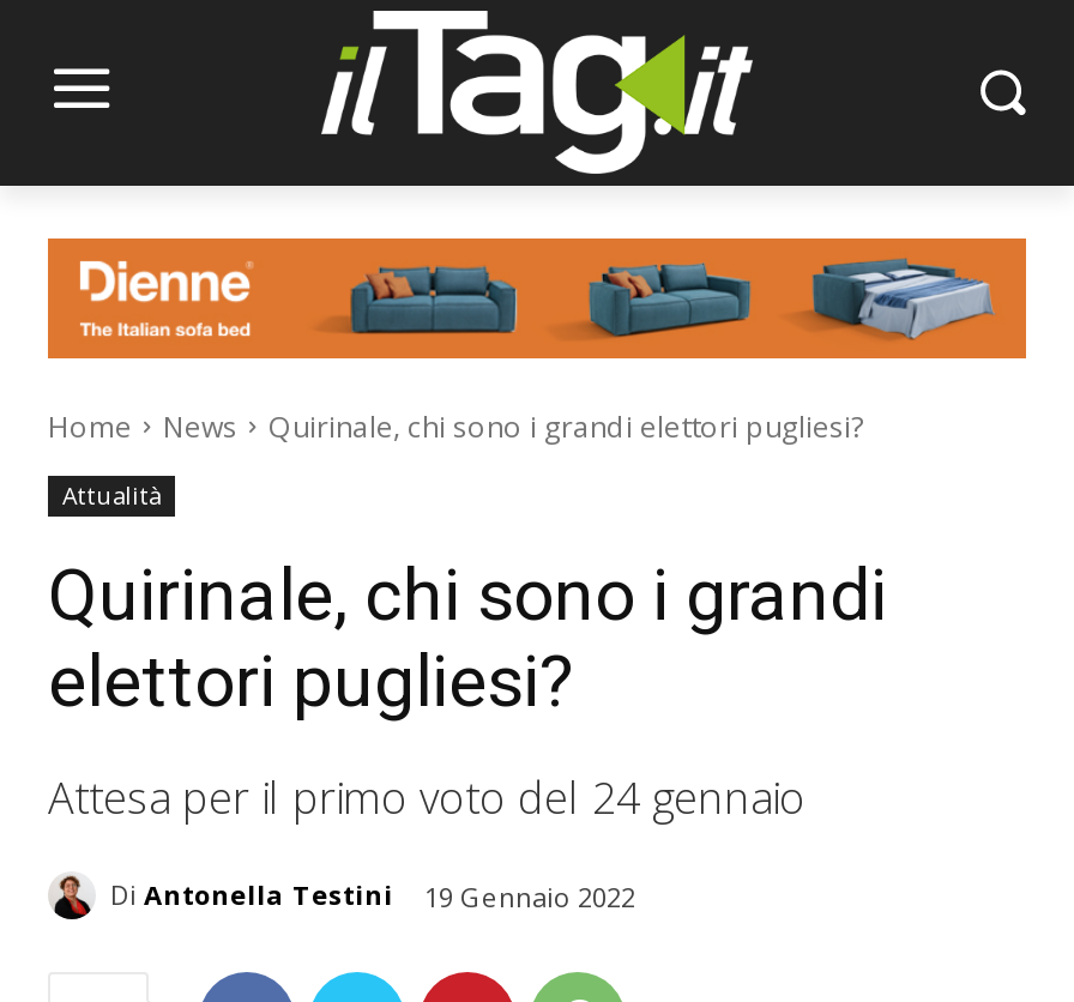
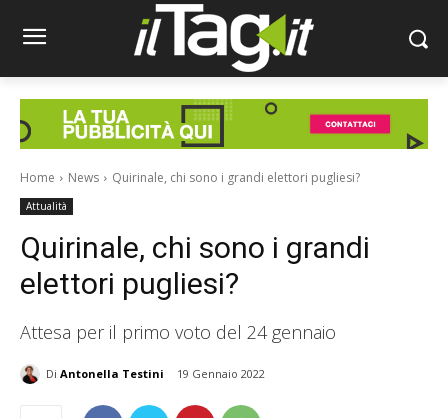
[46,236,1026,361] [image] -> [19,98,428,150] [image]

